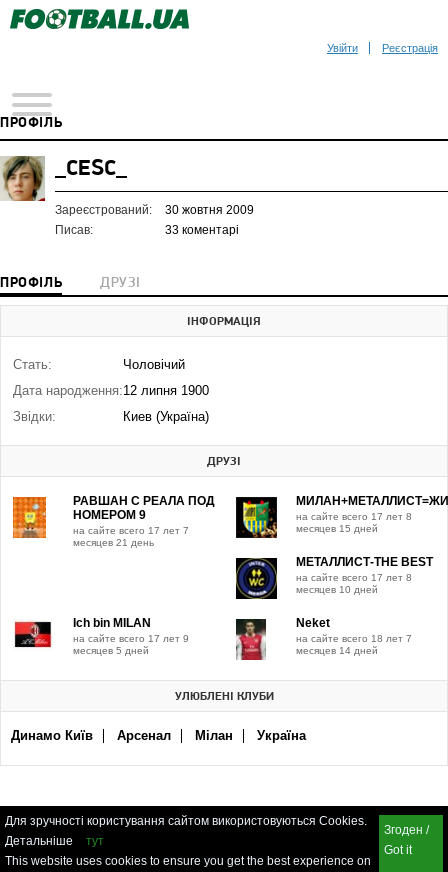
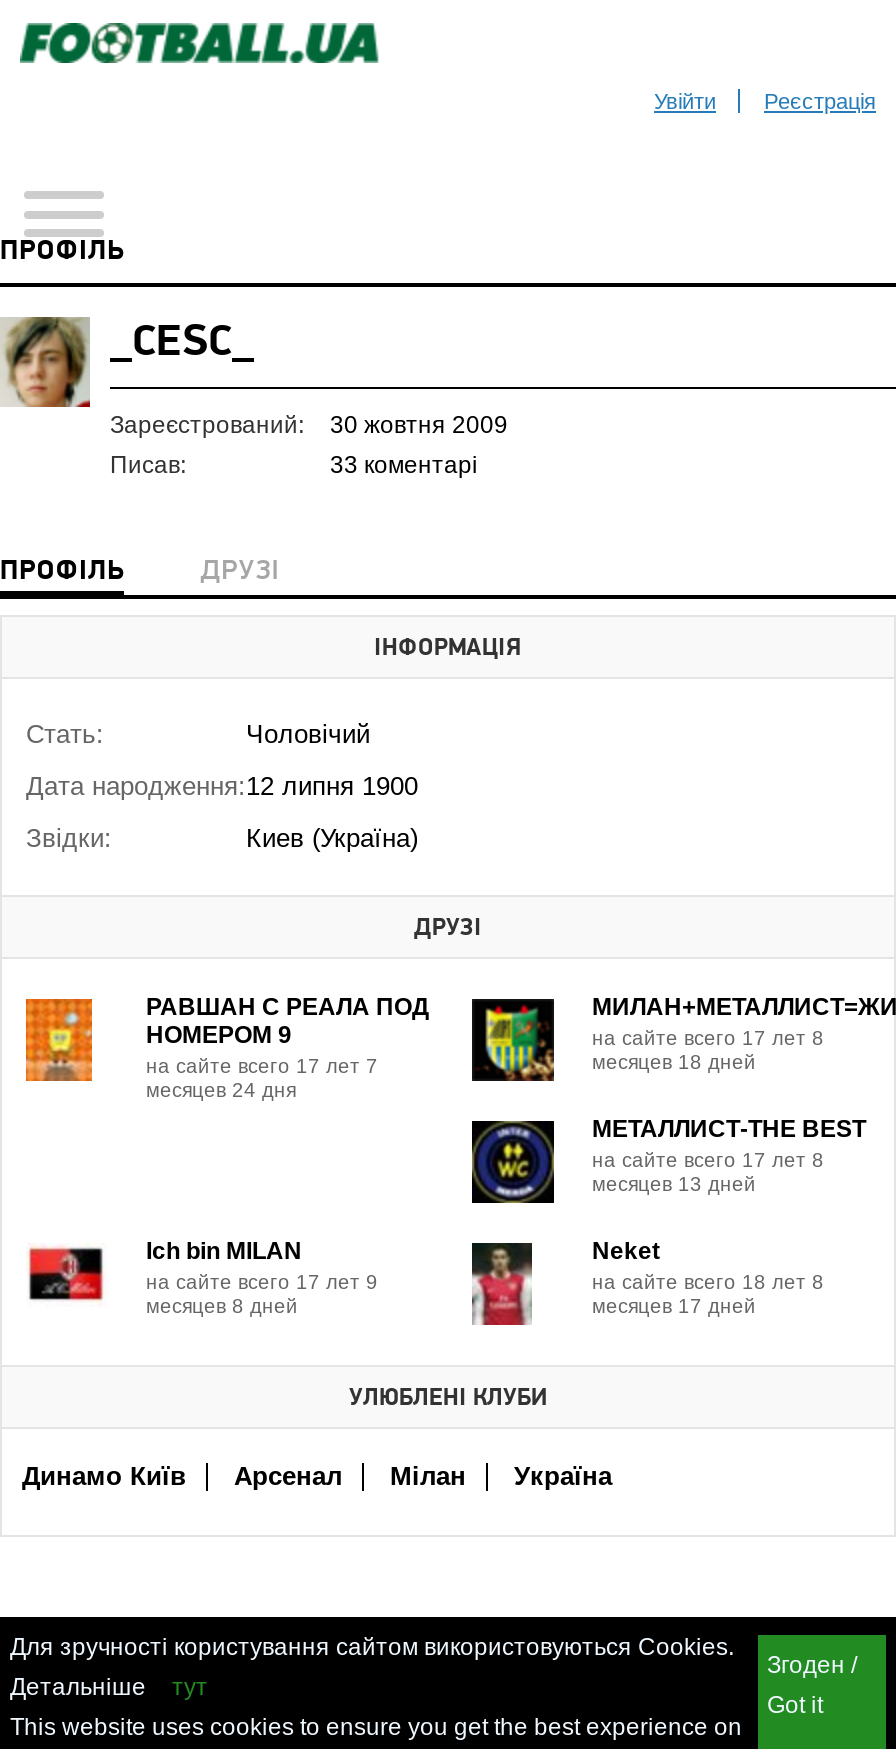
[296,523,378,534] месяцев 15 дней -> [592,1051,756,1073] месяцев 18 дней
[73,537,154,548] месяцев 21 день -> [146,1079,296,1101] месяцев 24 дня
[296,584,378,595] месяцев 10 дней -> [592,1173,756,1195] месяцев 13 дней
[296,633,412,644] на сайте всего 18 лет 7 -> [592,1271,824,1293] на сайте всего 18 лет 8
[73,645,149,656] месяцев 5 дней -> [146,1295,298,1317] месяцев 8 дней
[296,645,378,656] месяцев 14 дней -> [592,1295,756,1317] месяцев 17 дней

